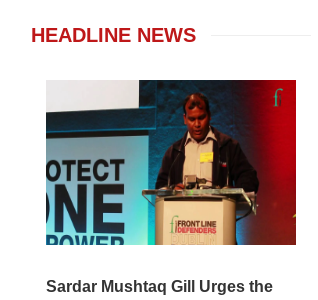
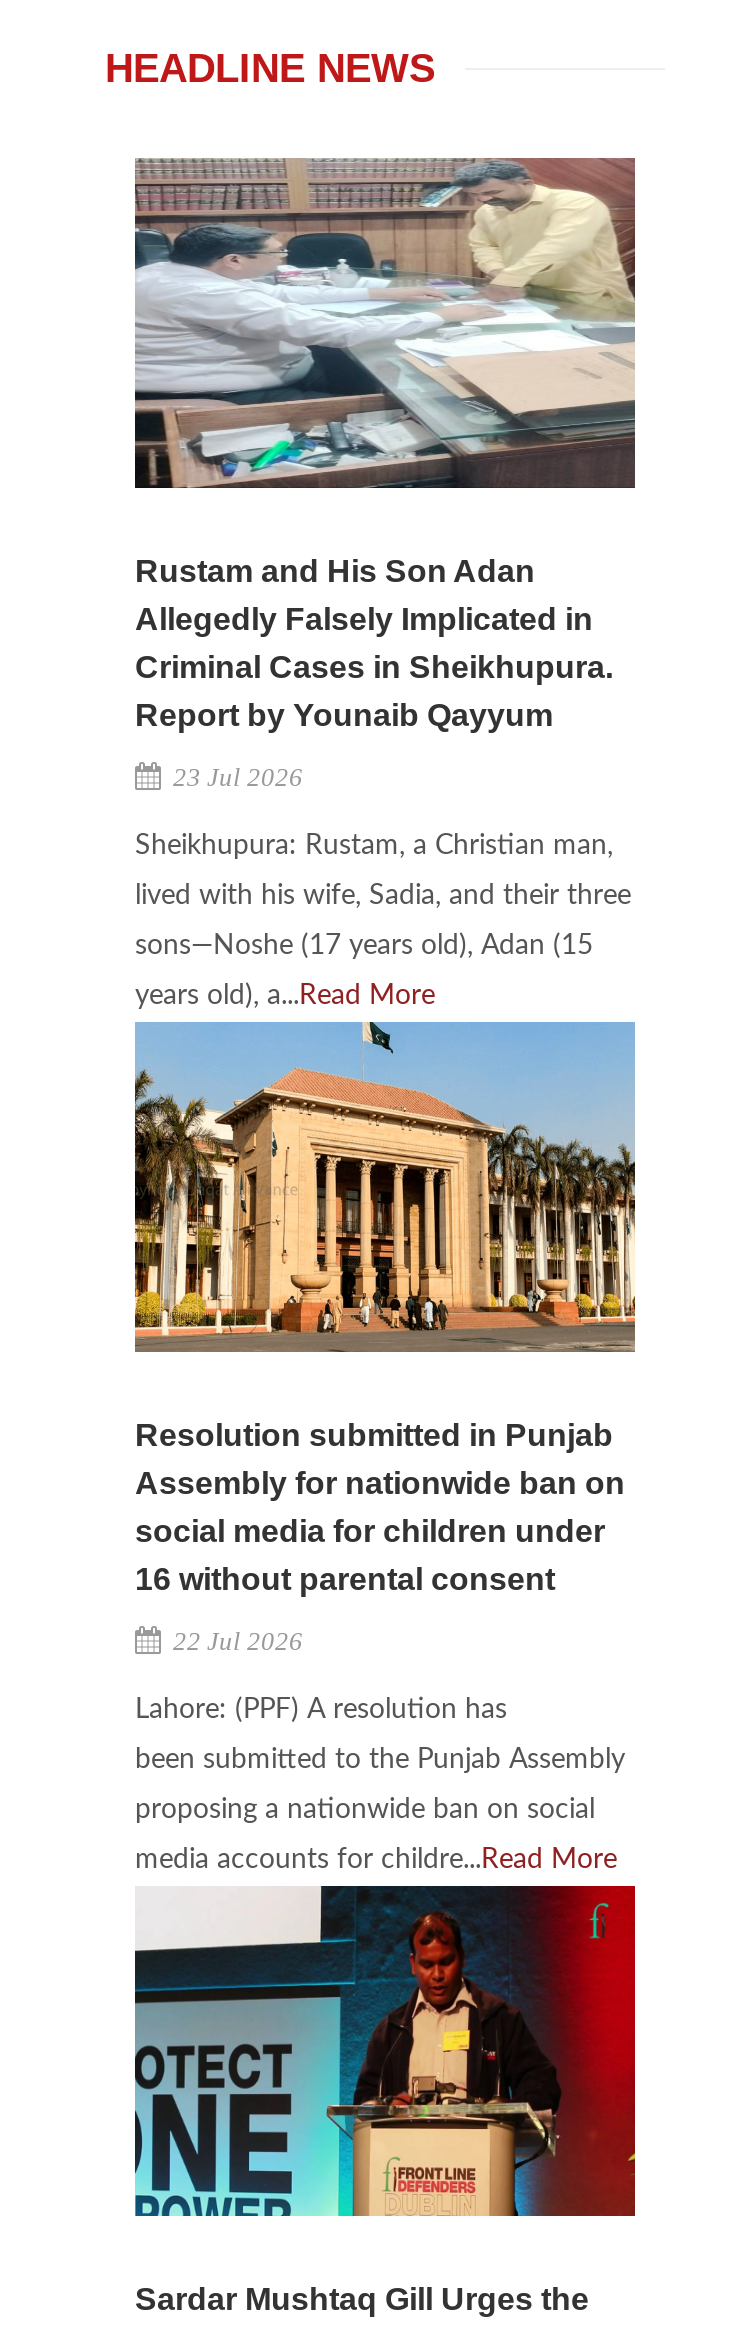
none -> [133,156,637,1012] [image] | Rustam and His Son Adan | Allegedly Falsely Implicated in | Criminal Cases in Sheikhupura. | Report by Younaib Qayyum | 23 Jul 2026 | Sheikhupura: Rustam, a Christian man, | lived with his wife, Sadia, and their three | sons—Noshe (17 years old), Adan (15 | years old), a...Read More
none -> [133,1020,637,1876] [image] | Resolution submitted in Punjab | Assembly for nationwide ban on | social media for children under | 16 without parental consent | 22 Jul 2026 | Lahore: (PPF) A resolution has | been submitted to the Punjab Assembly | proposing a nationwide ban on social | media accounts for childre...Read More

